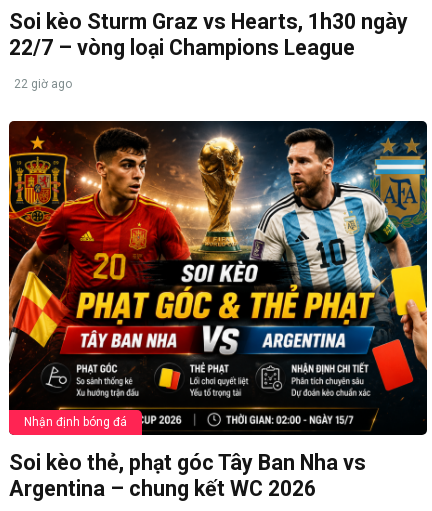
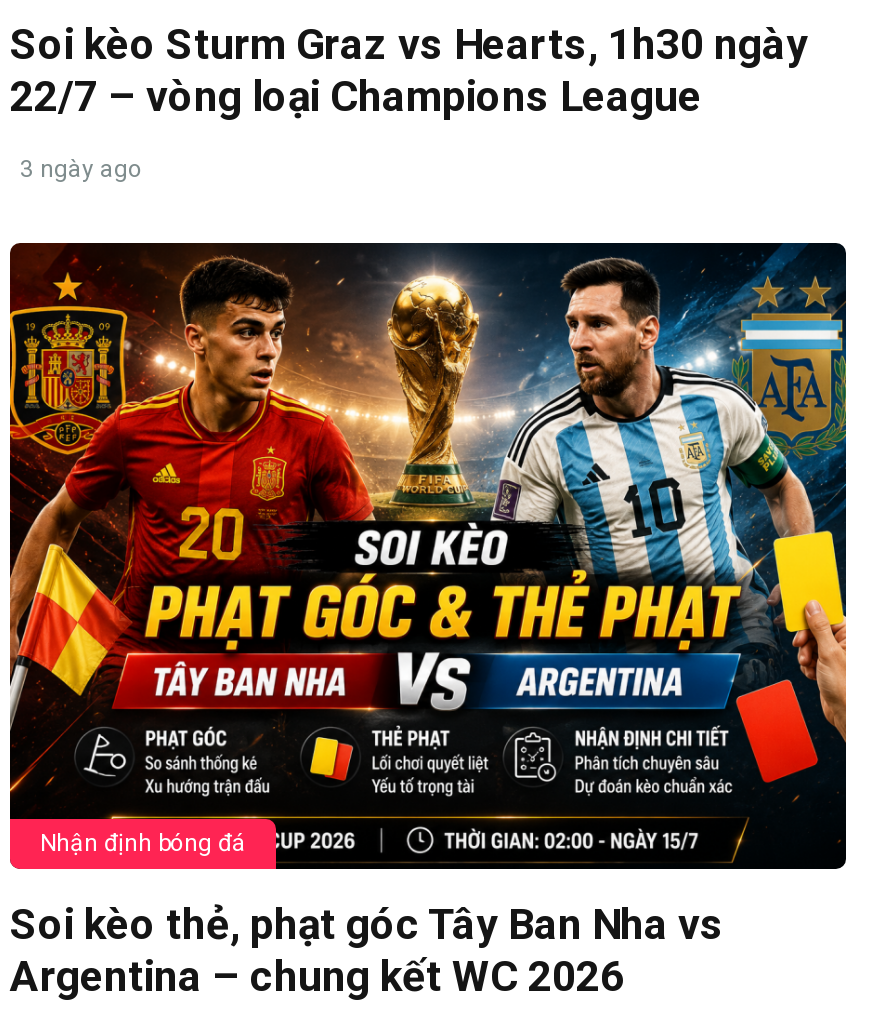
[14,77,72,91] 22 giờ ago -> [20,155,142,183] 3 ngày ago

